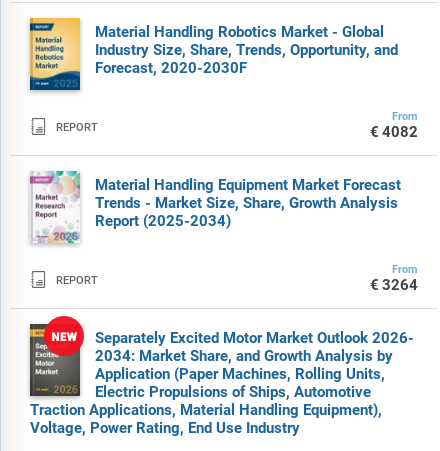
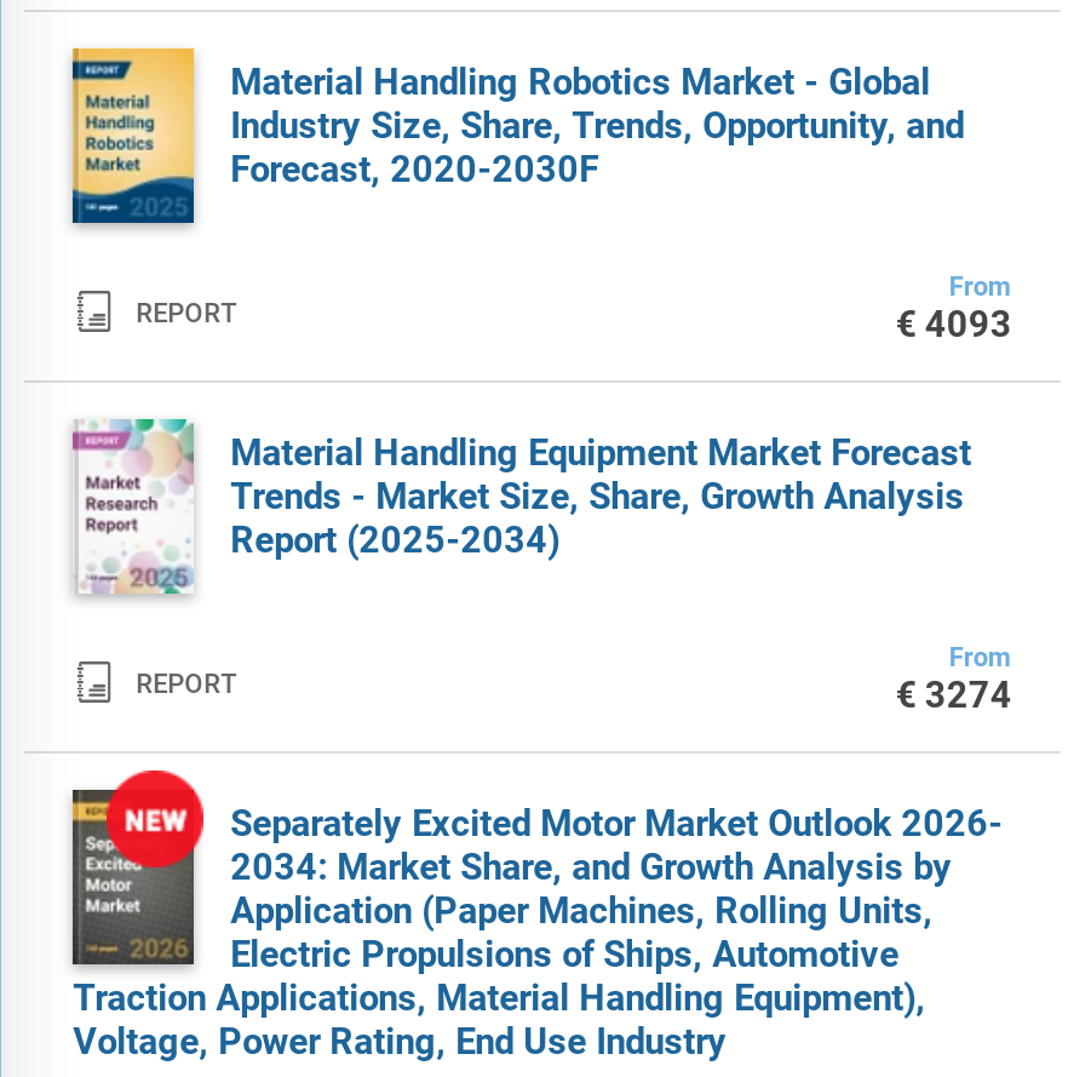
[382,123,418,141] €4082 -> [925,303,1012,346] €4093
[382,276,418,294] €3264 -> [925,674,1012,717] €3274

